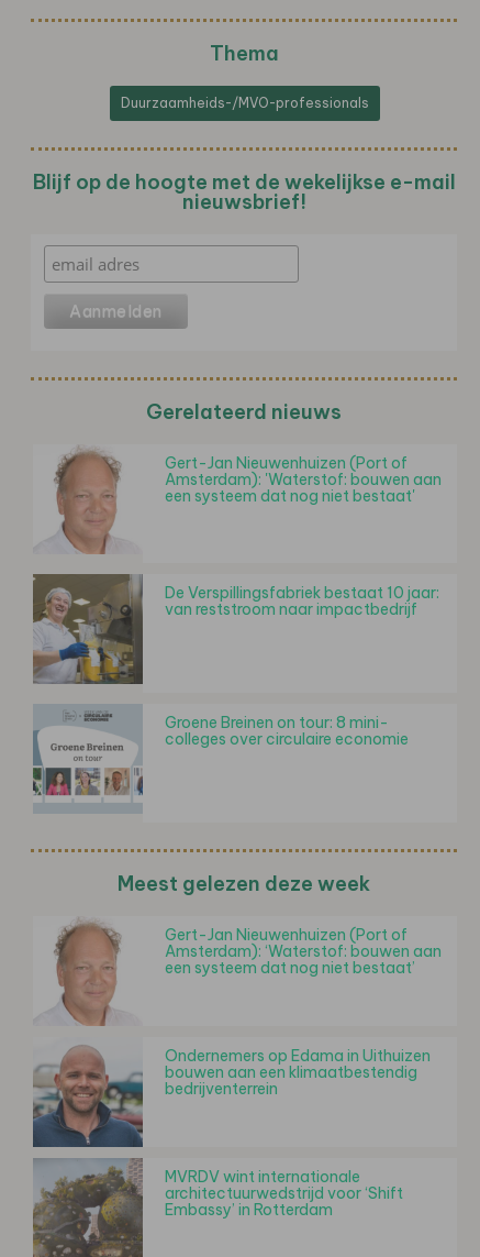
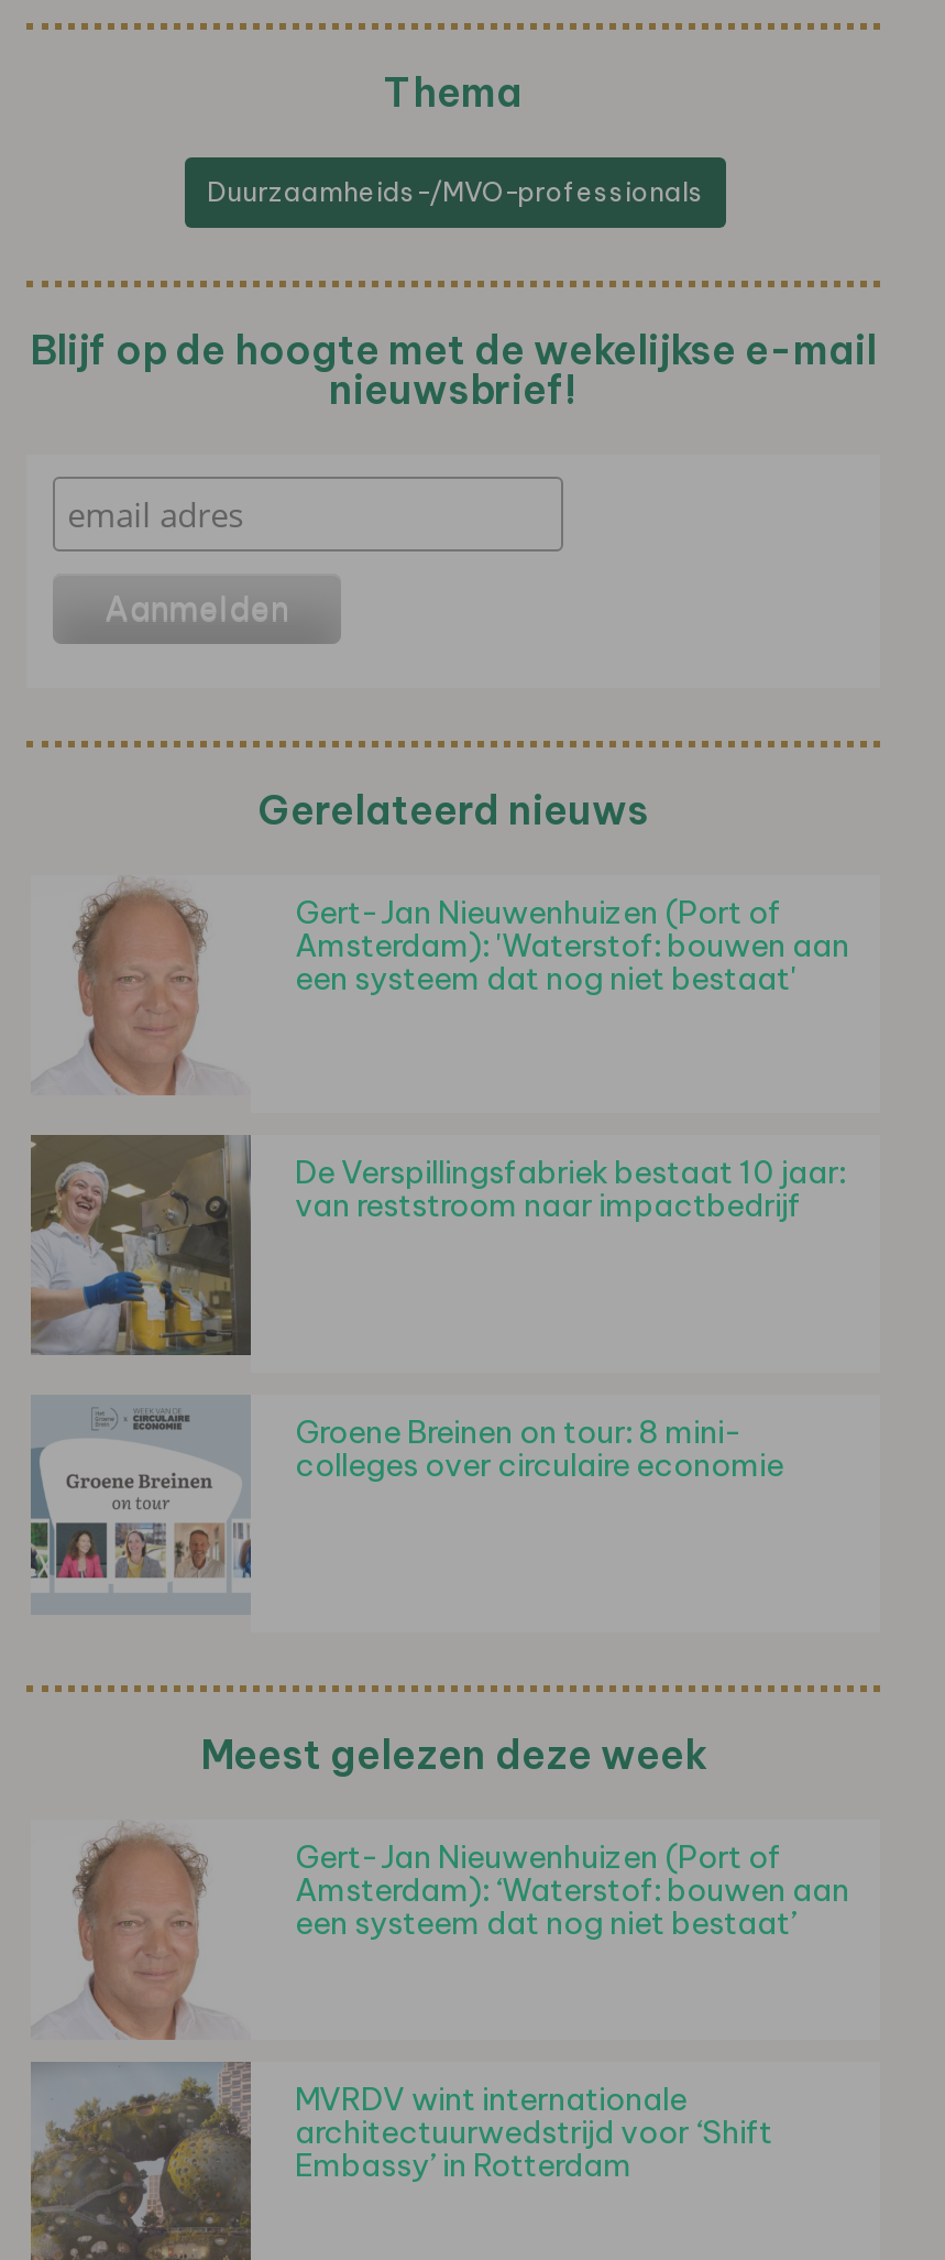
[32,1040,431,1148] [image] | Ondernemers op Edama in Uithuizen | bouwen aan een klimaatbestendig | bedrijventerrein -> none

